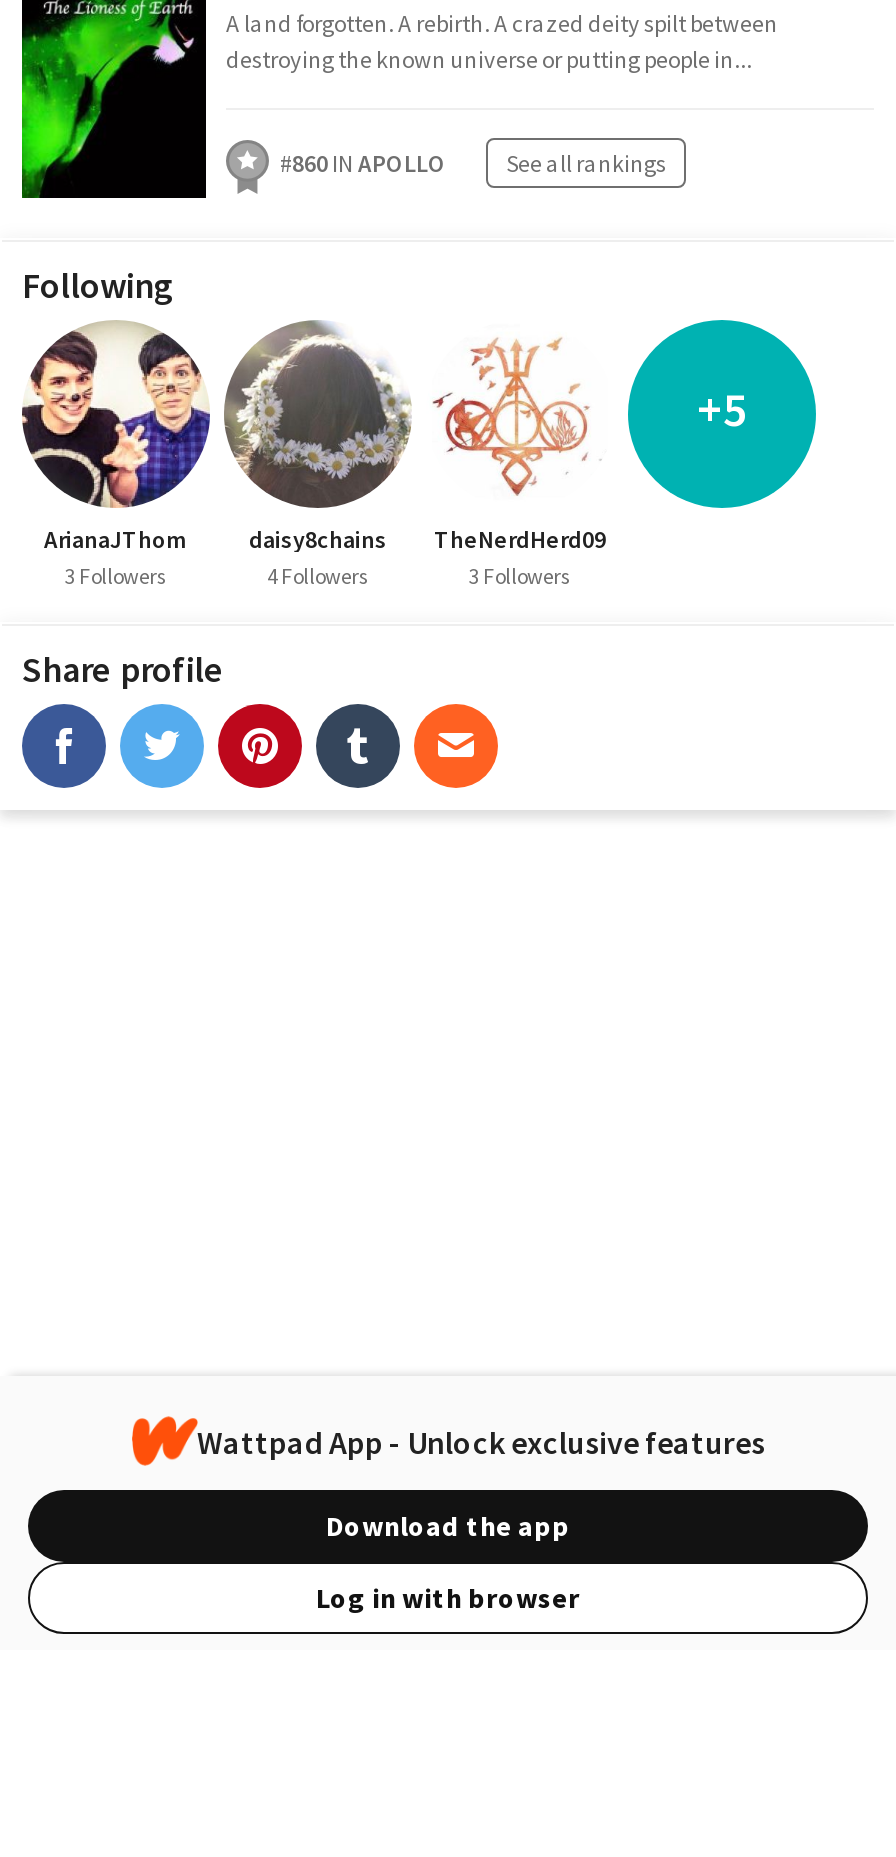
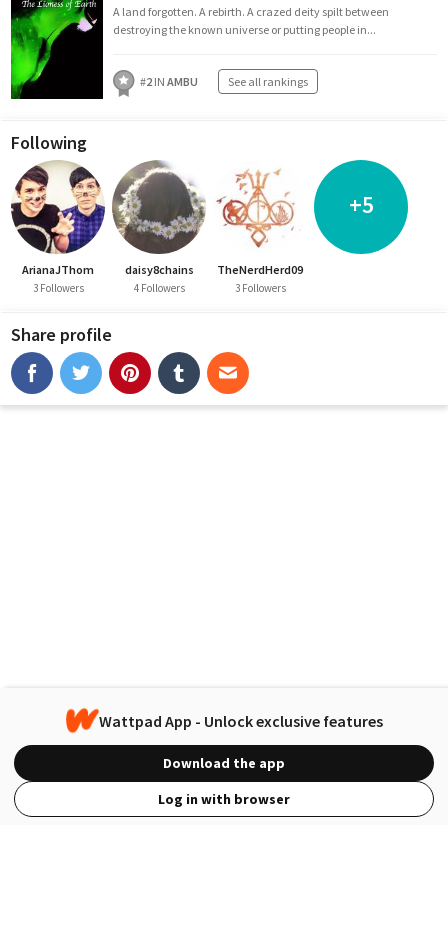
[280,148,666,178] #860 IN APOLLO See all rankings -> [140,74,308,89] #2 IN AMBU See all rankings

